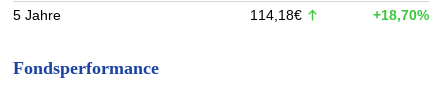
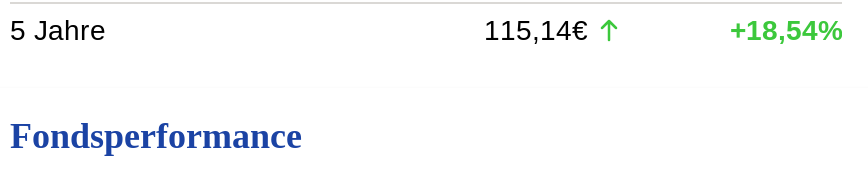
[250,7,302,23] 114,18€ -> [484,13,588,45] 115,14€
[373,7,429,23] +18,70% -> [730,13,842,45] +18,54%

